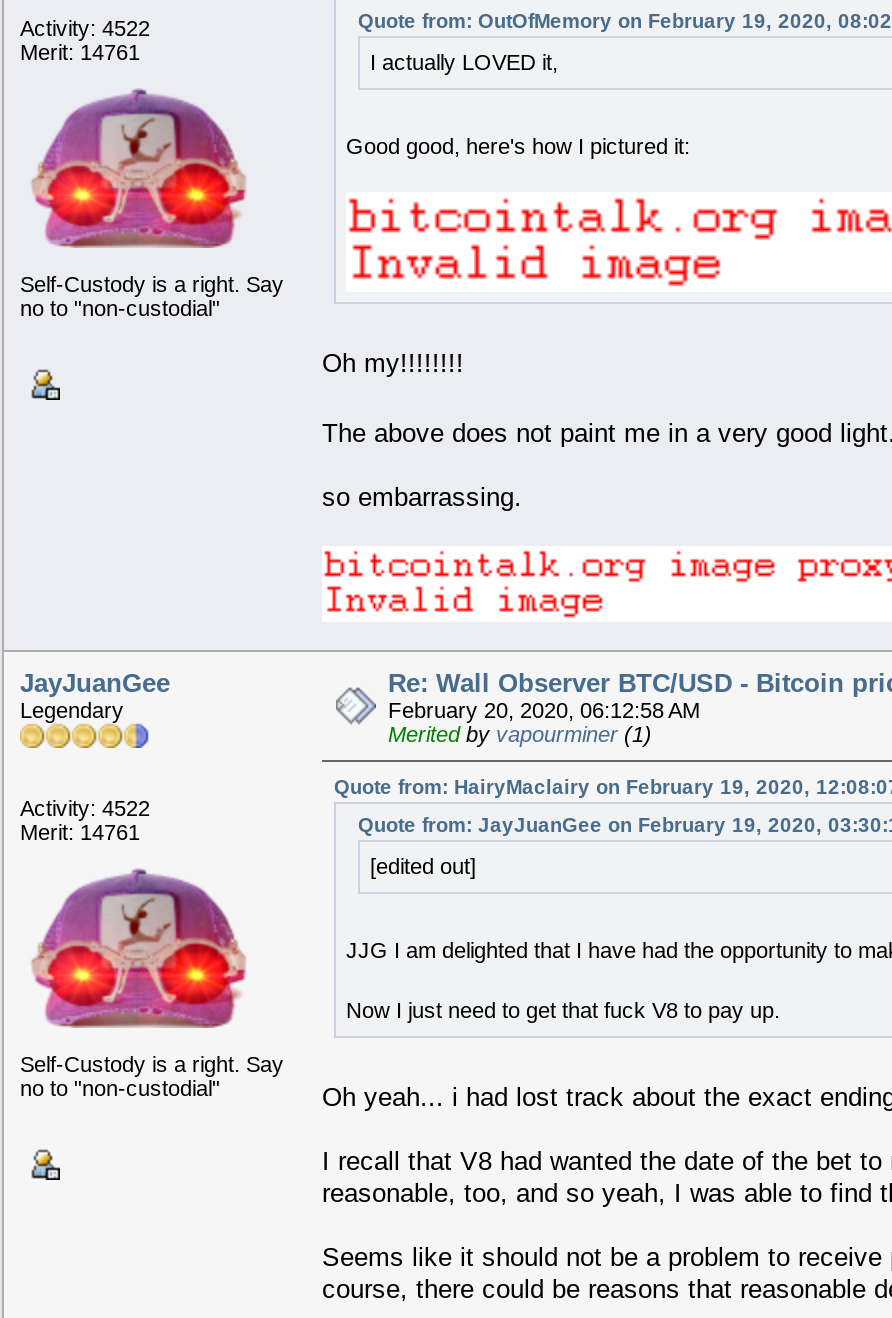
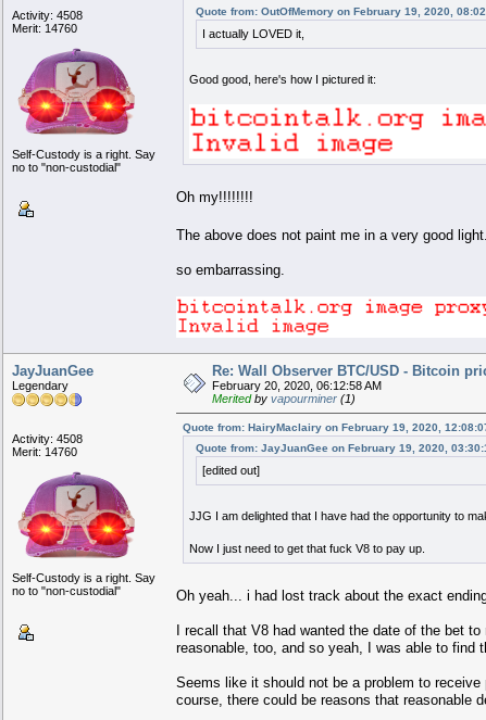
[20,17,150,41] Activity: 4522 -> [12,9,83,22] Activity: 4508
[20,41,140,65] Merit: 14761 -> [12,22,77,35] Merit: 14760
[20,797,150,821] Activity: 4522 -> [12,433,83,446] Activity: 4508
[20,821,140,845] Merit: 14761 -> [12,446,77,459] Merit: 14760

